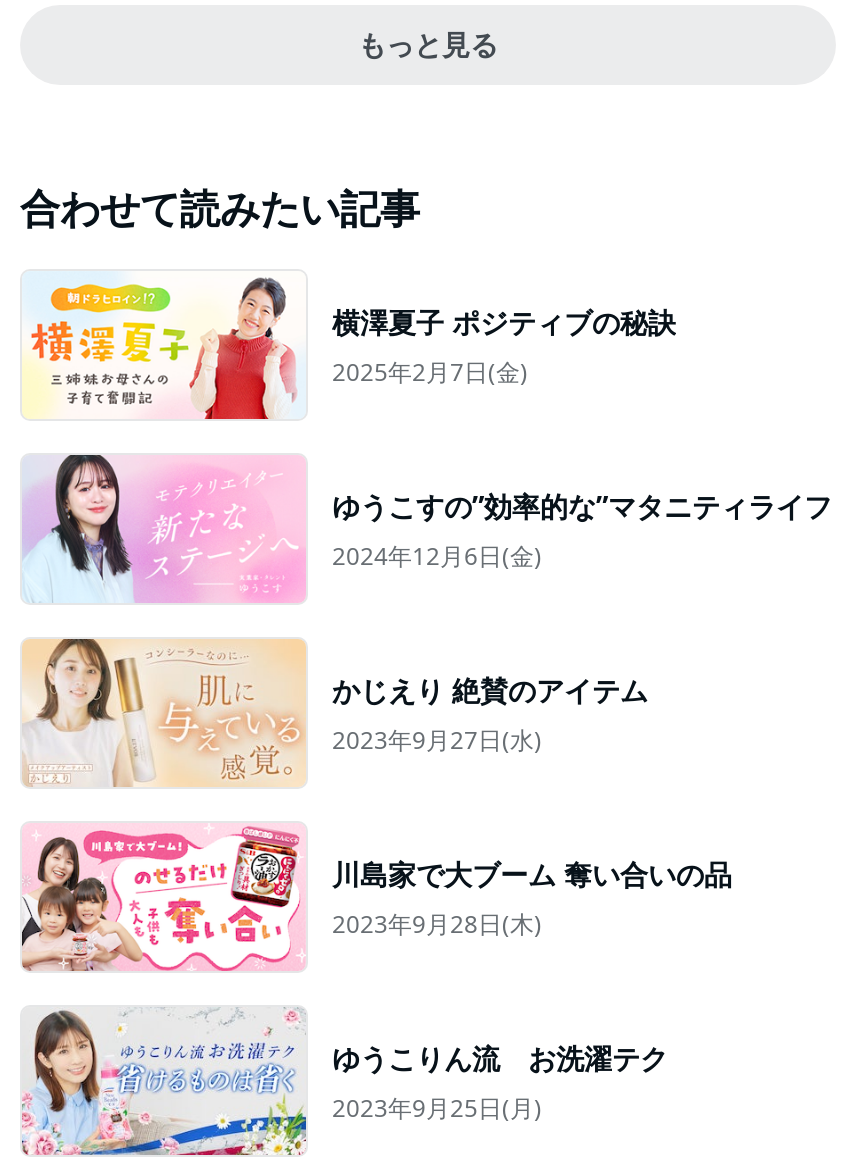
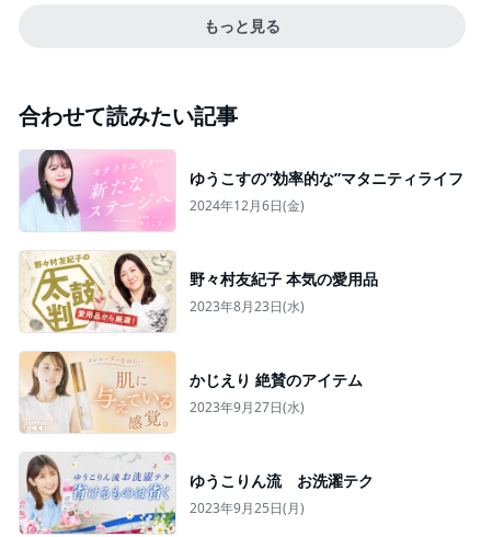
[22,273,676,421] [image] | 横澤夏子 ポジティブの秘訣 | 2025年2月7日(金) -> none
none -> [22,251,378,333] [image] | 野々村友紀子 本気の愛用品 | 2023年8月23日(水)
[20,825,732,971] [image] | 川島家で大ブーム 奪い合いの品 | 2023年9月28日(木) -> none

